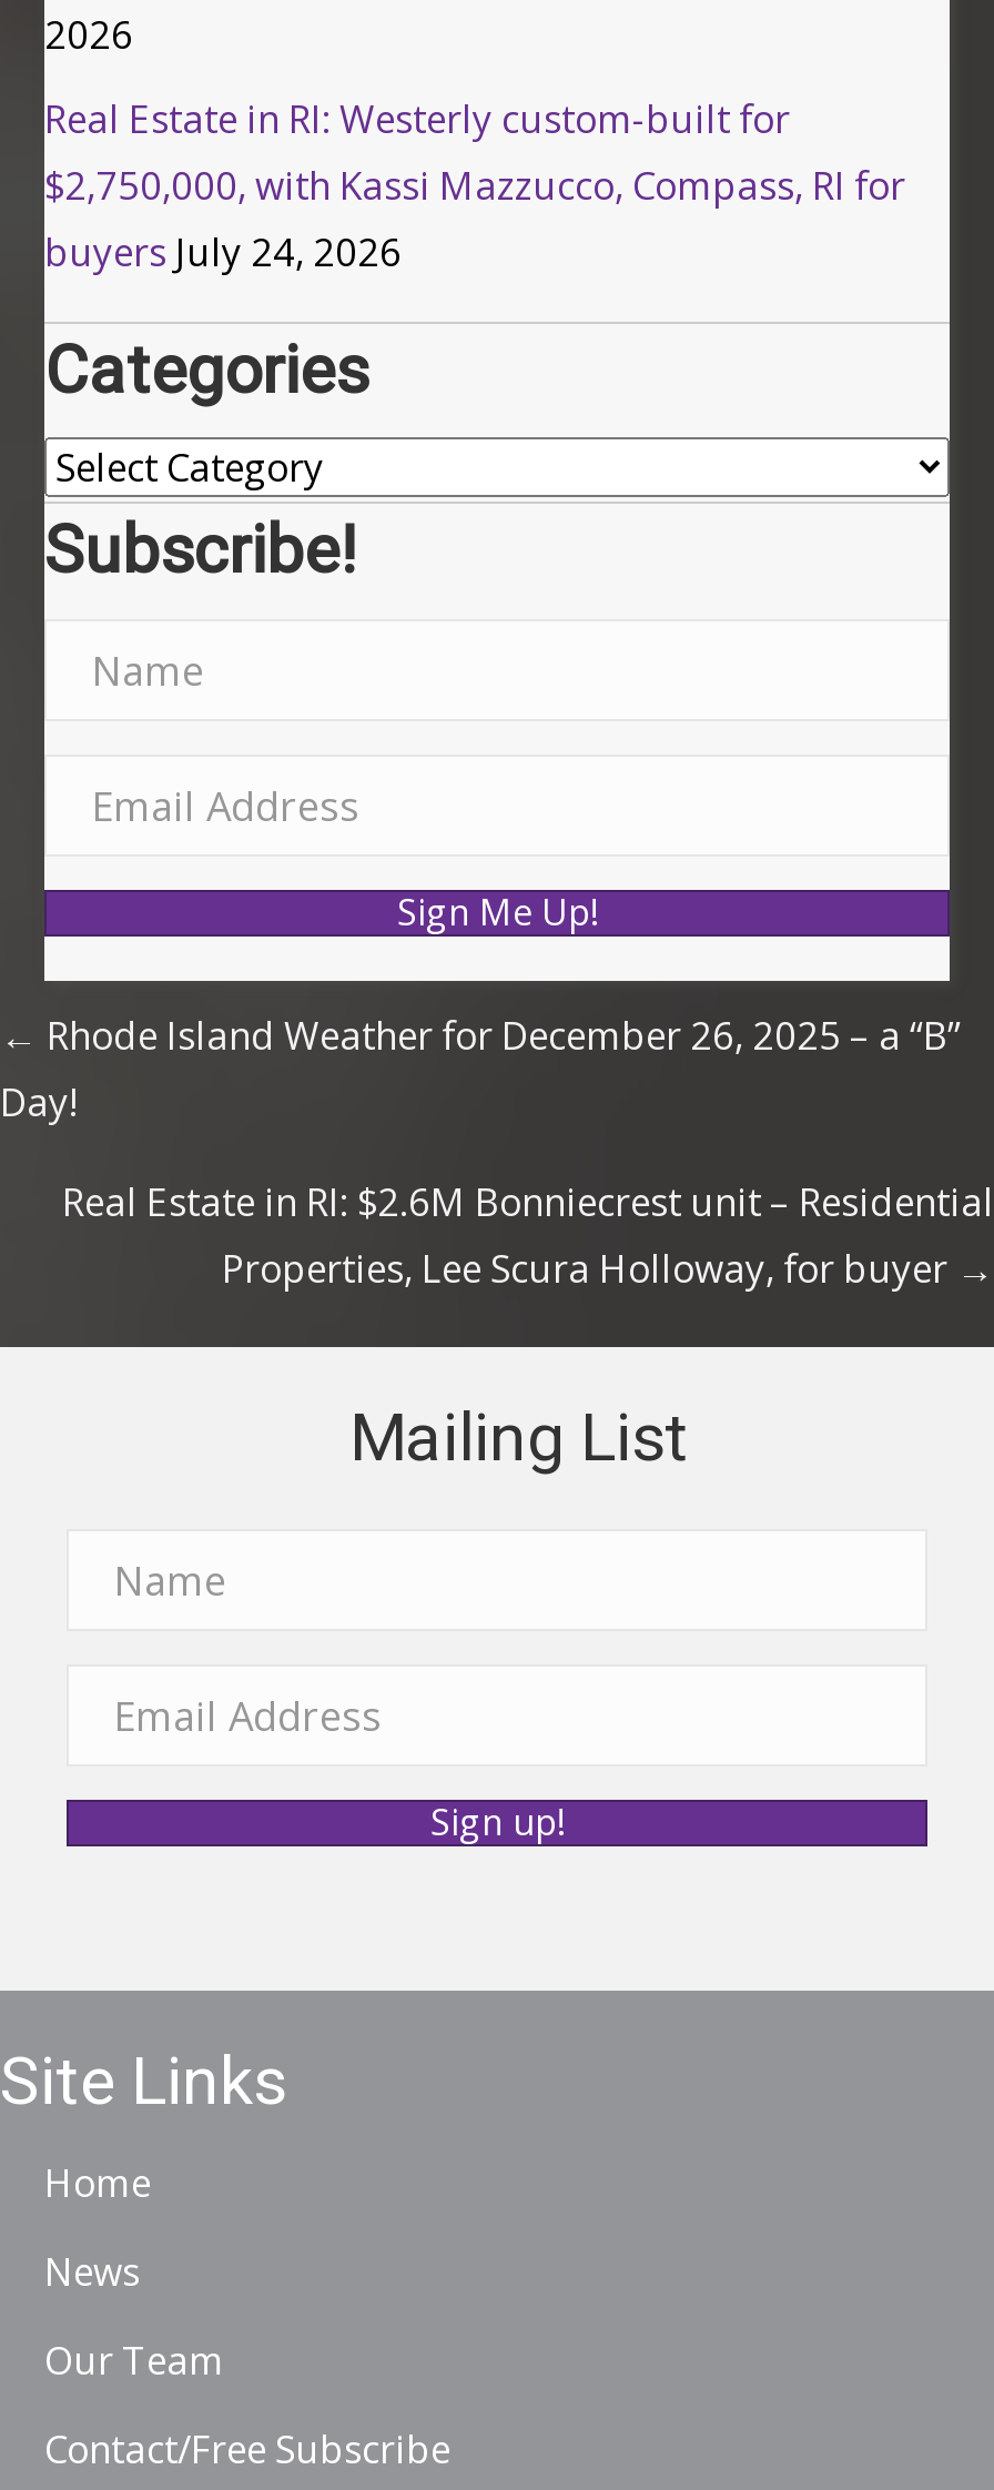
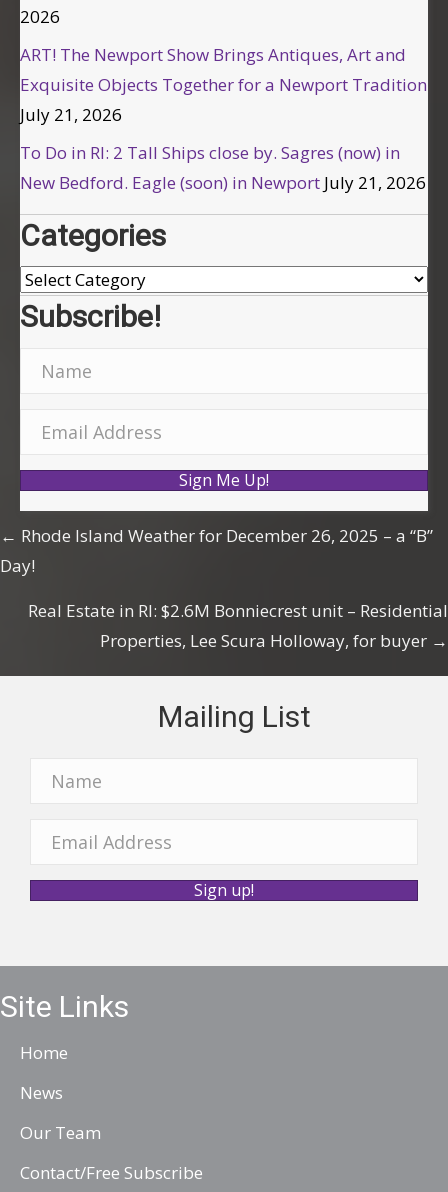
[44,94,905,278] Real Estate in RI: Westerly custom-built for | $2,750,000, with Kassi Mazzucco, Compass, RI for | buyers July 24, 2026 -> [20,43,427,194] ART! The Newport Show Brings Antiques, Art and | Exquisite Objects Together for a Newport Tradition | July 21, 2026 | To Do in RI: 2 Tall Ships close by. Sagres (now) in | New Bedford. Eagle (soon) in Newport July 21, 2026

